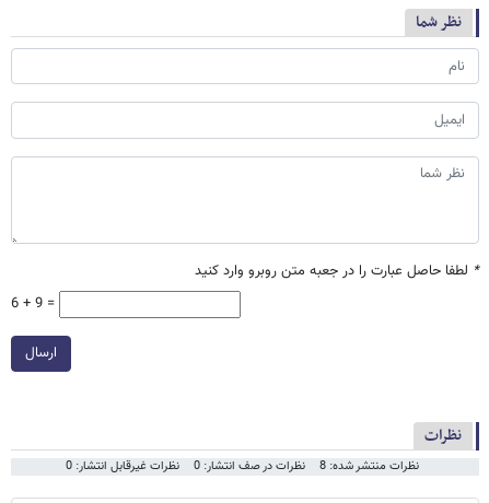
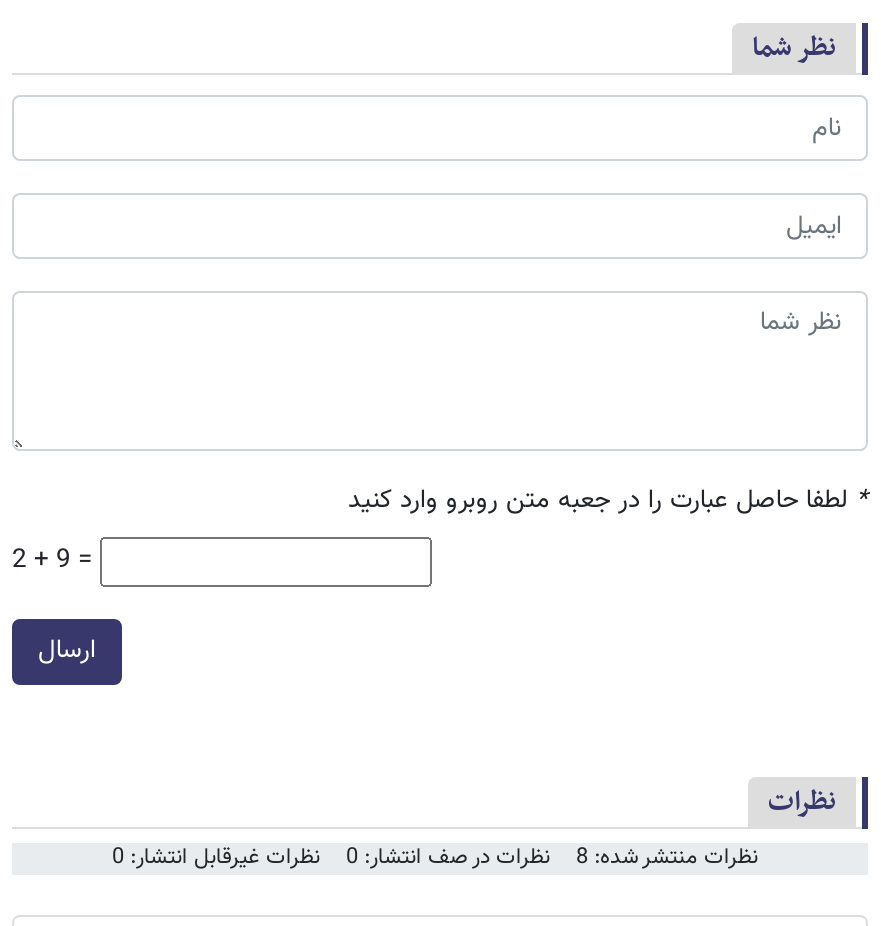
[11,293,55,315] 6 + 9 = -> [12,542,92,582] 2 + 9 =

